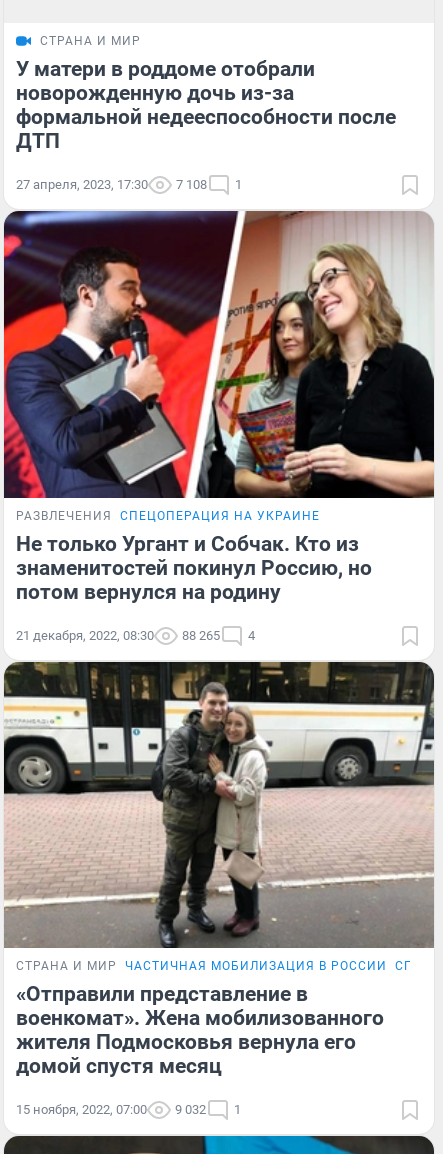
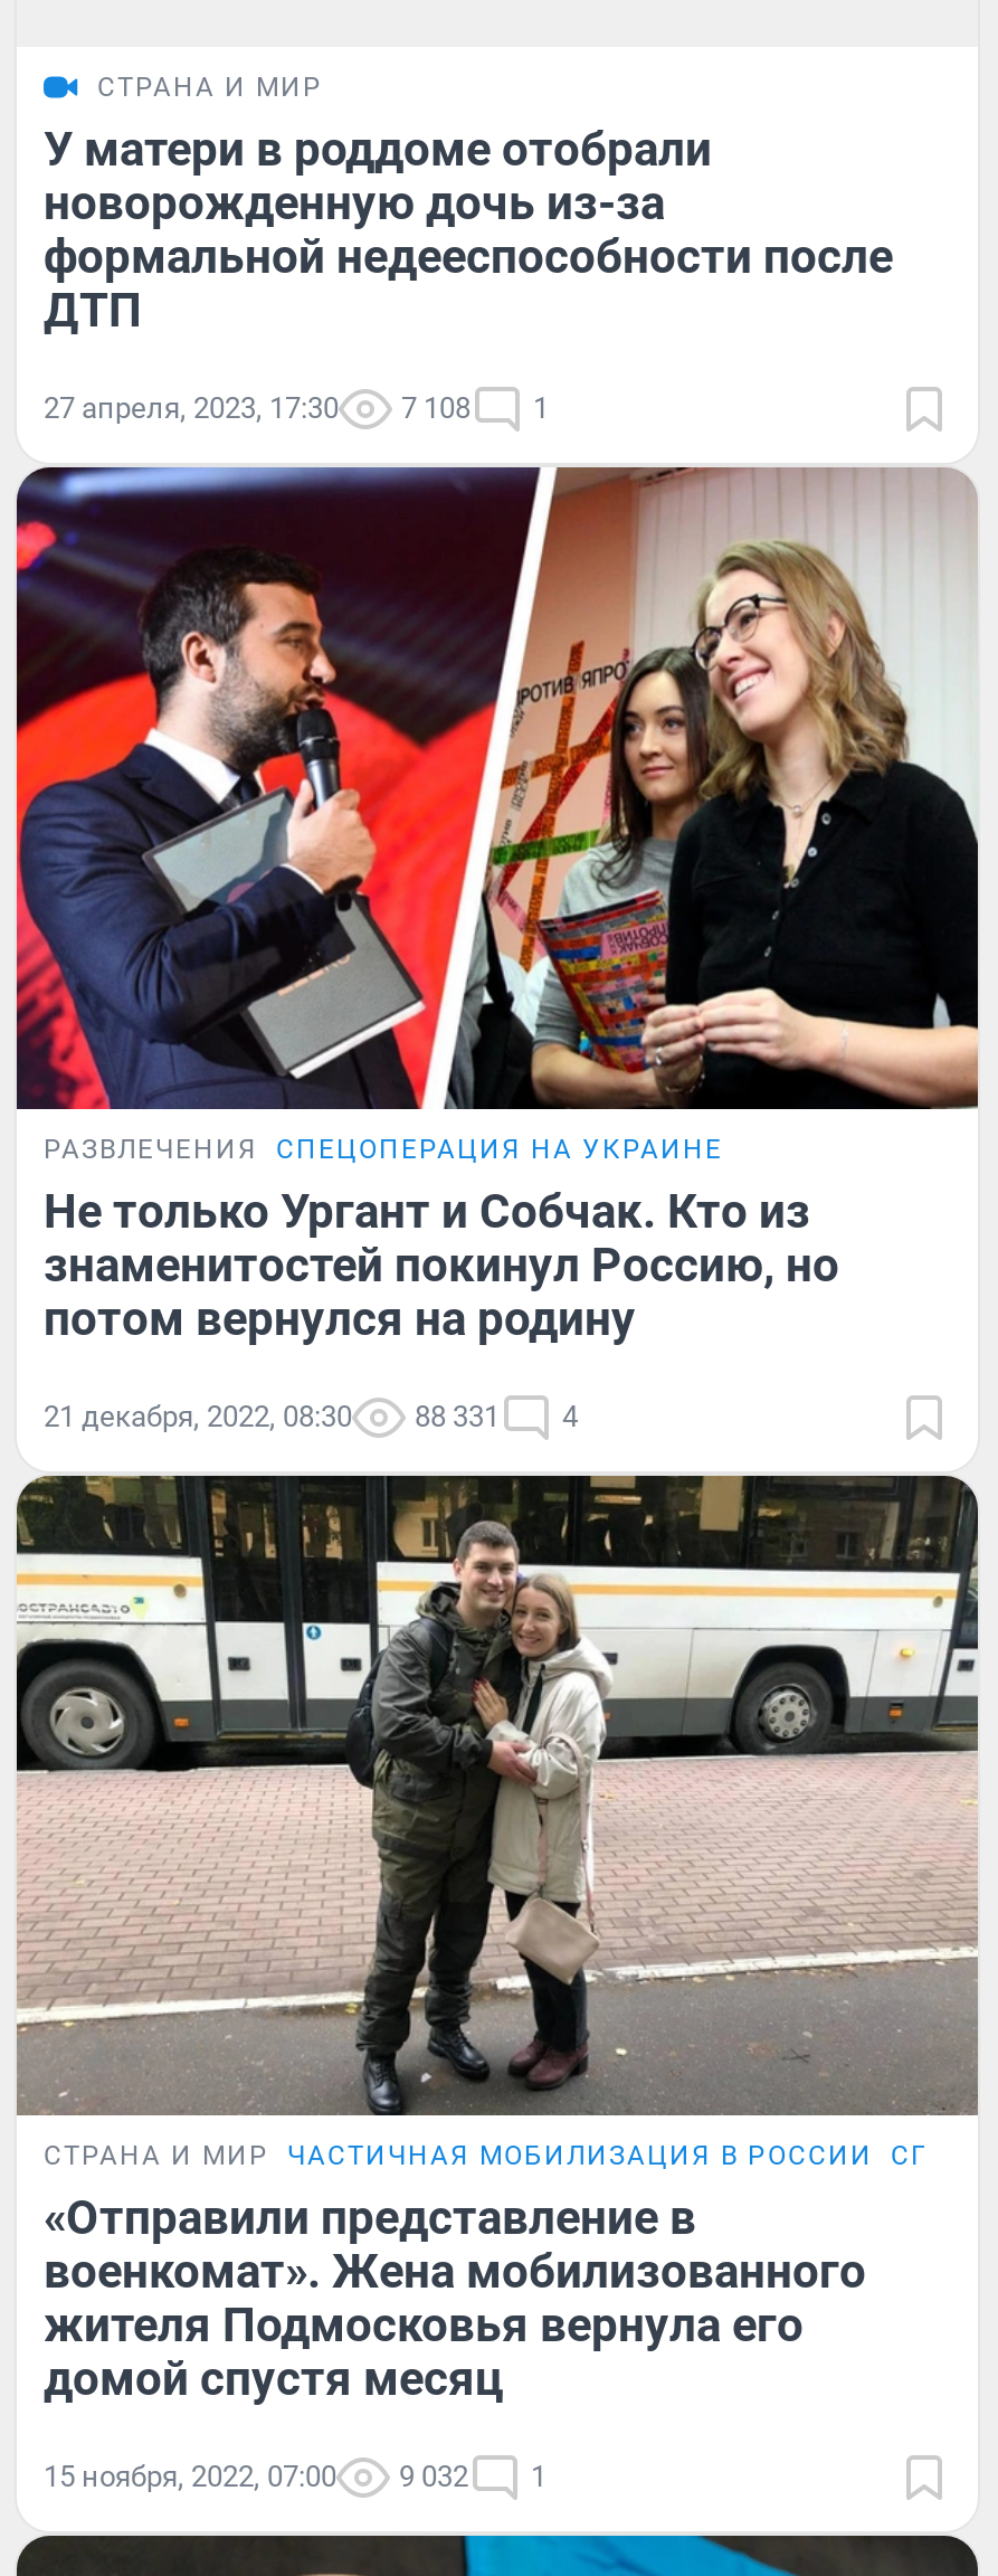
[16,628,255,643] 21 декабря, 2022, 08:30 88 265 4 -> [44,1399,578,1432] 21 декабря, 2022, 08:30 88 331 4

